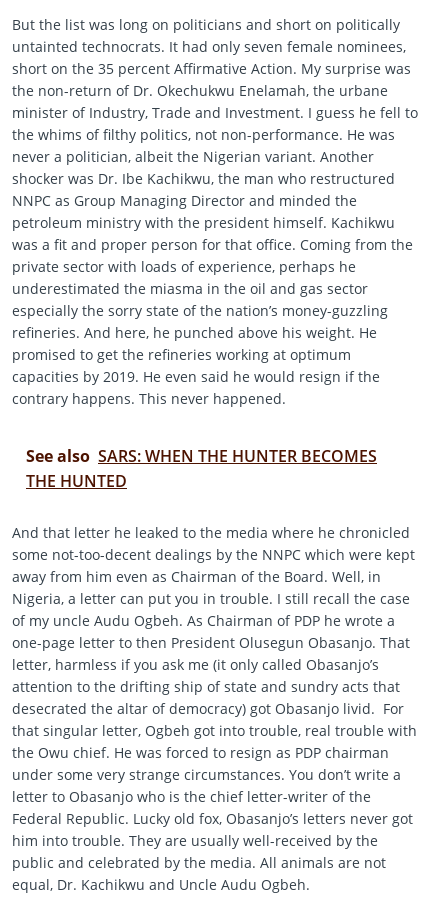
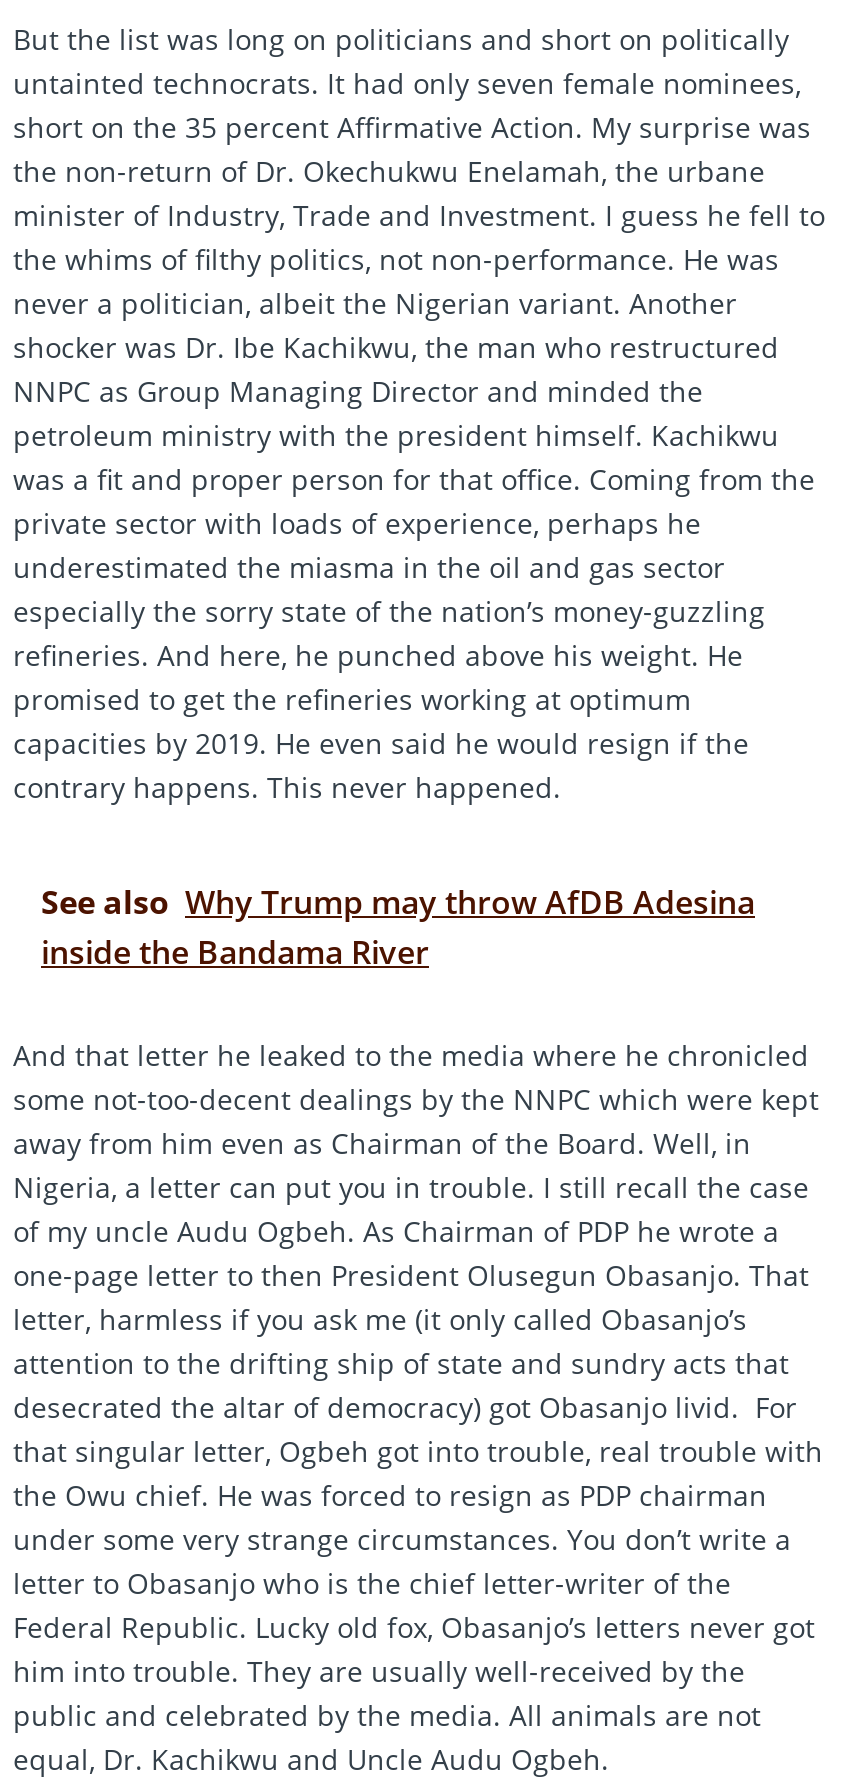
[26,445,377,492] See also SARS: WHEN THE HUNTER BECOMES | THE HUNTED -> [41,881,755,975] See also Why Trump may throw AfDB Adesina | inside the Bandama River

